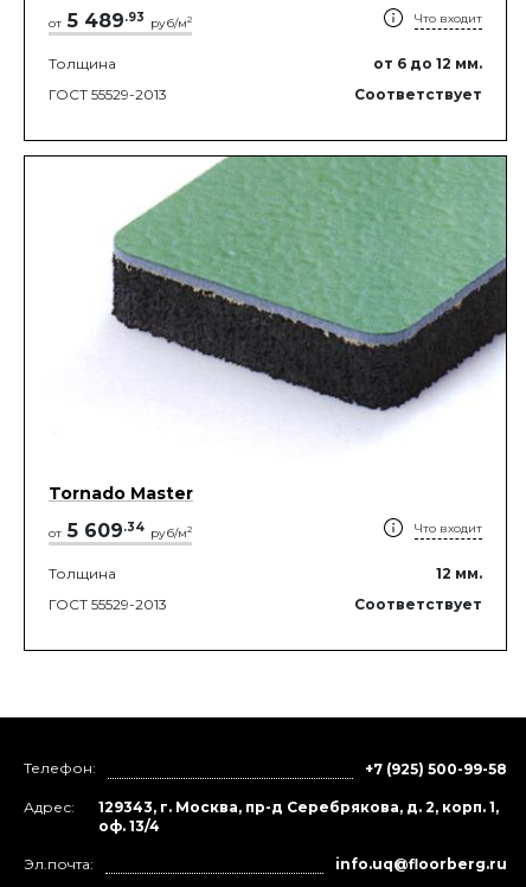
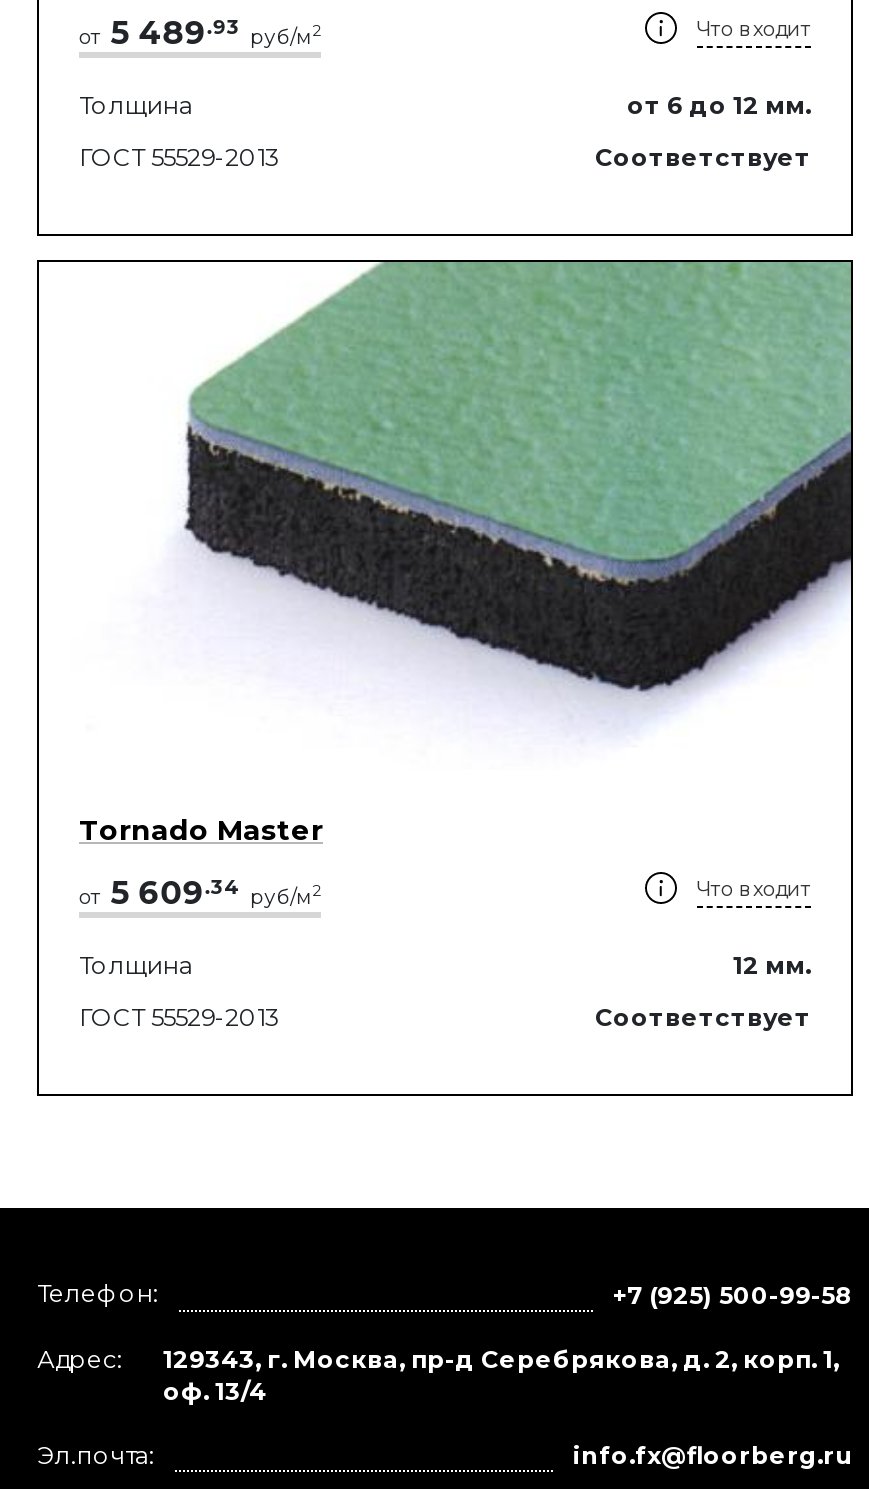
[335,855,507,873] info.uq@floorberg.ru -> [573,1440,853,1470] info.fx@floorberg.ru

